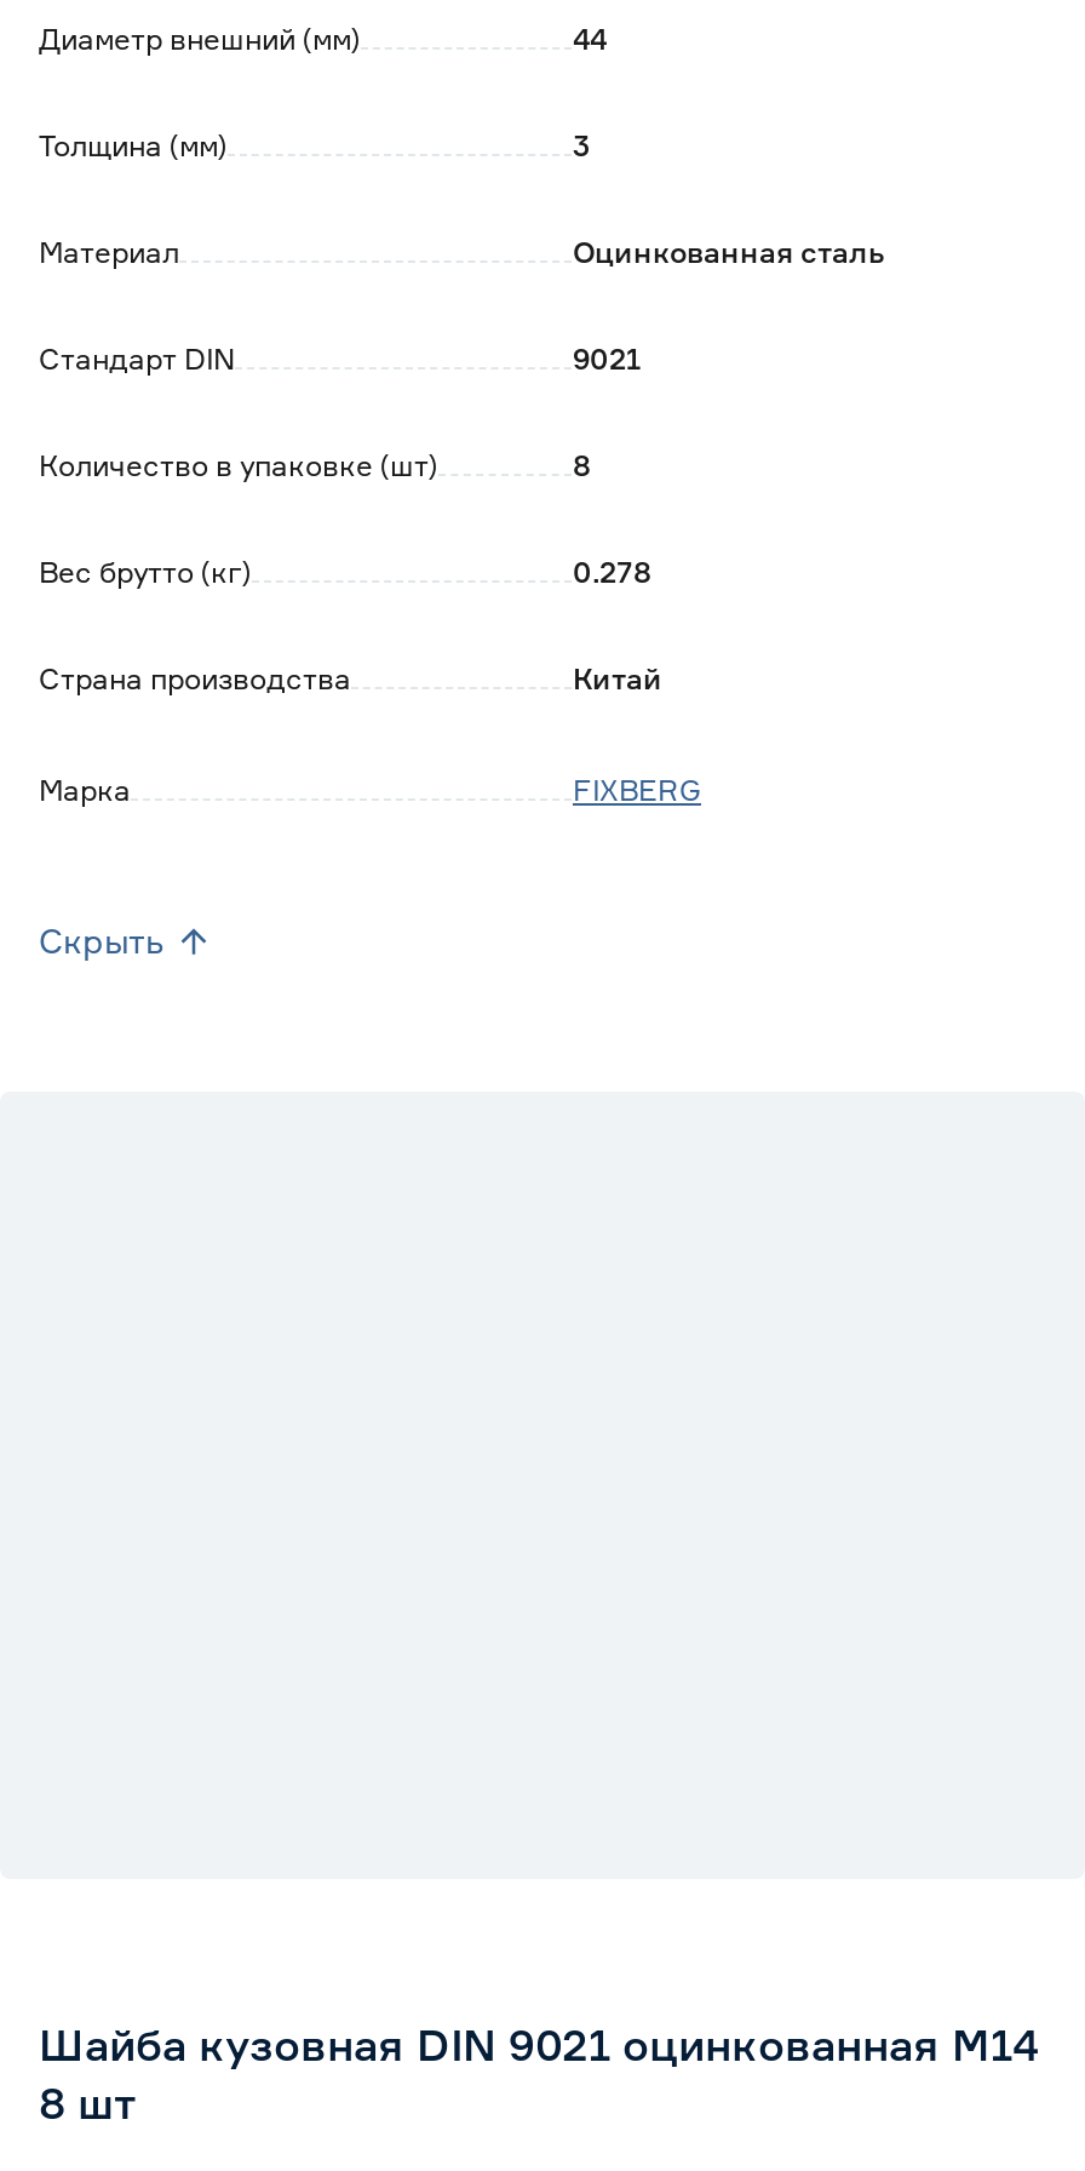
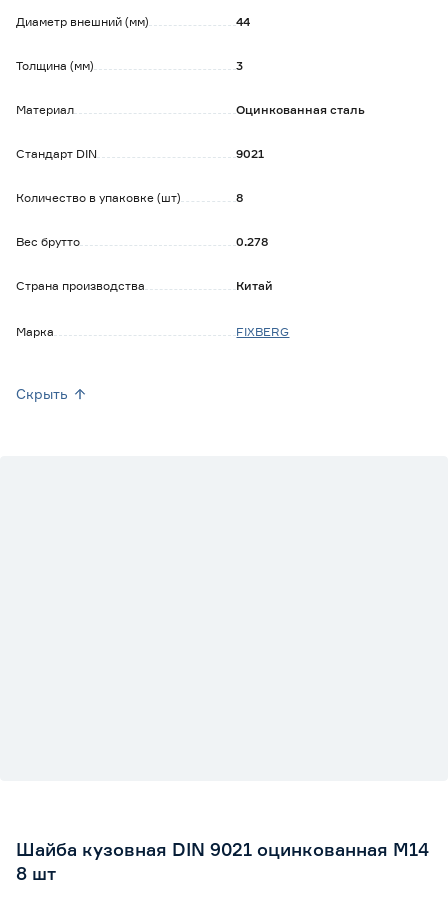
[39,554,252,590] Вес брутто (кг) -> [16,234,80,249] Вес брутто

